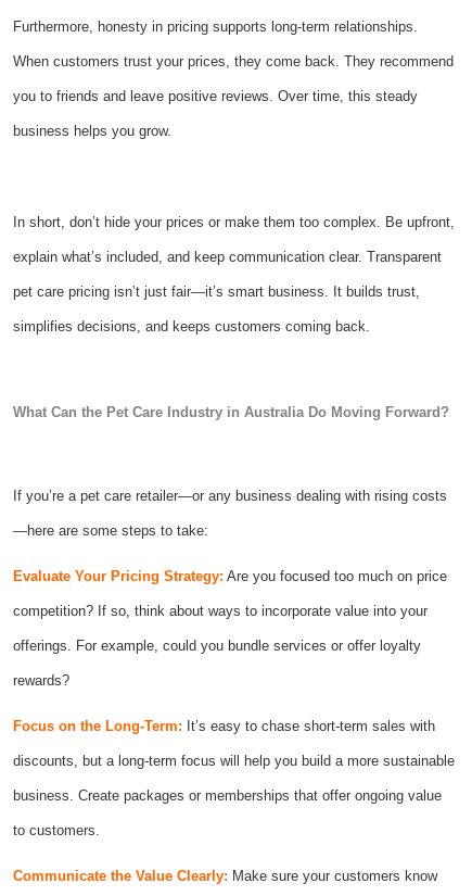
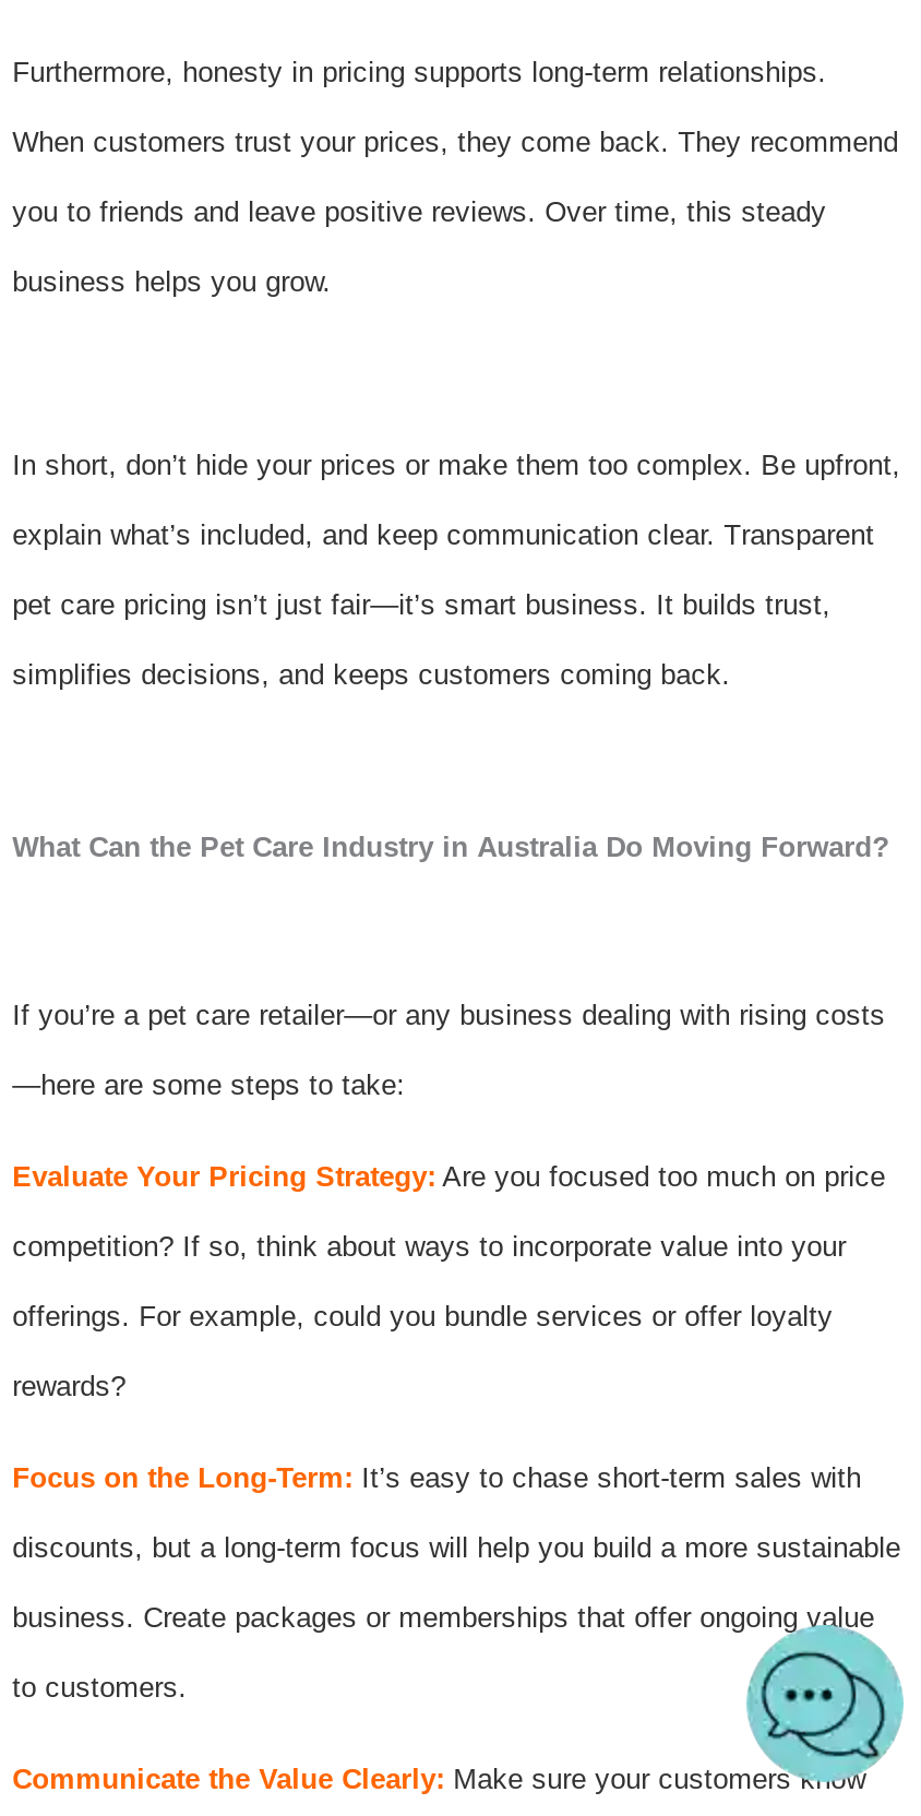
none -> [744,1639,906,1768] [image]

